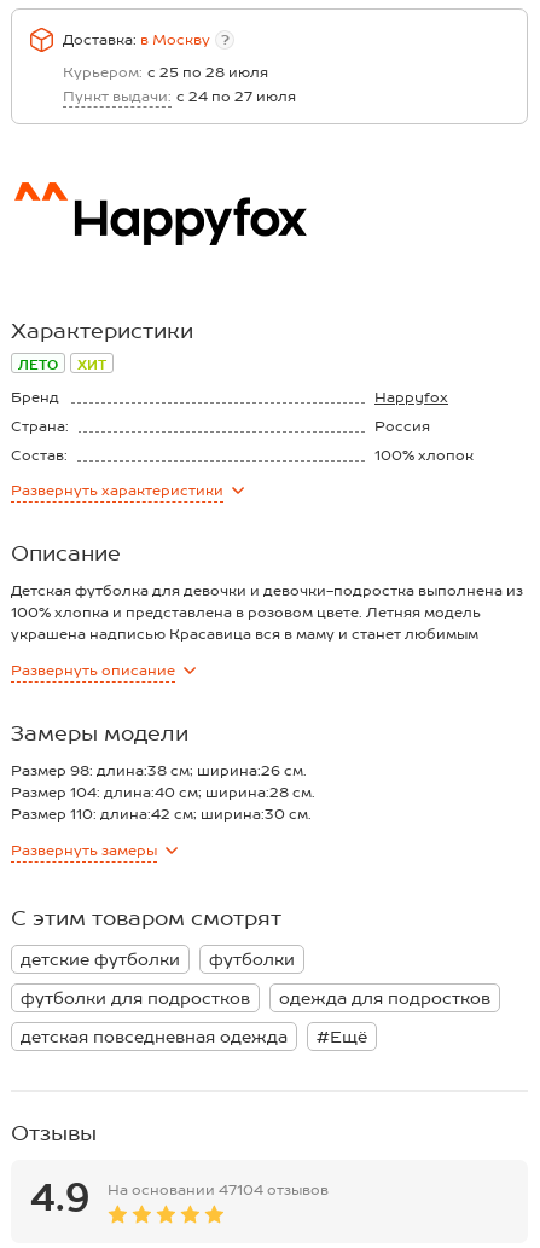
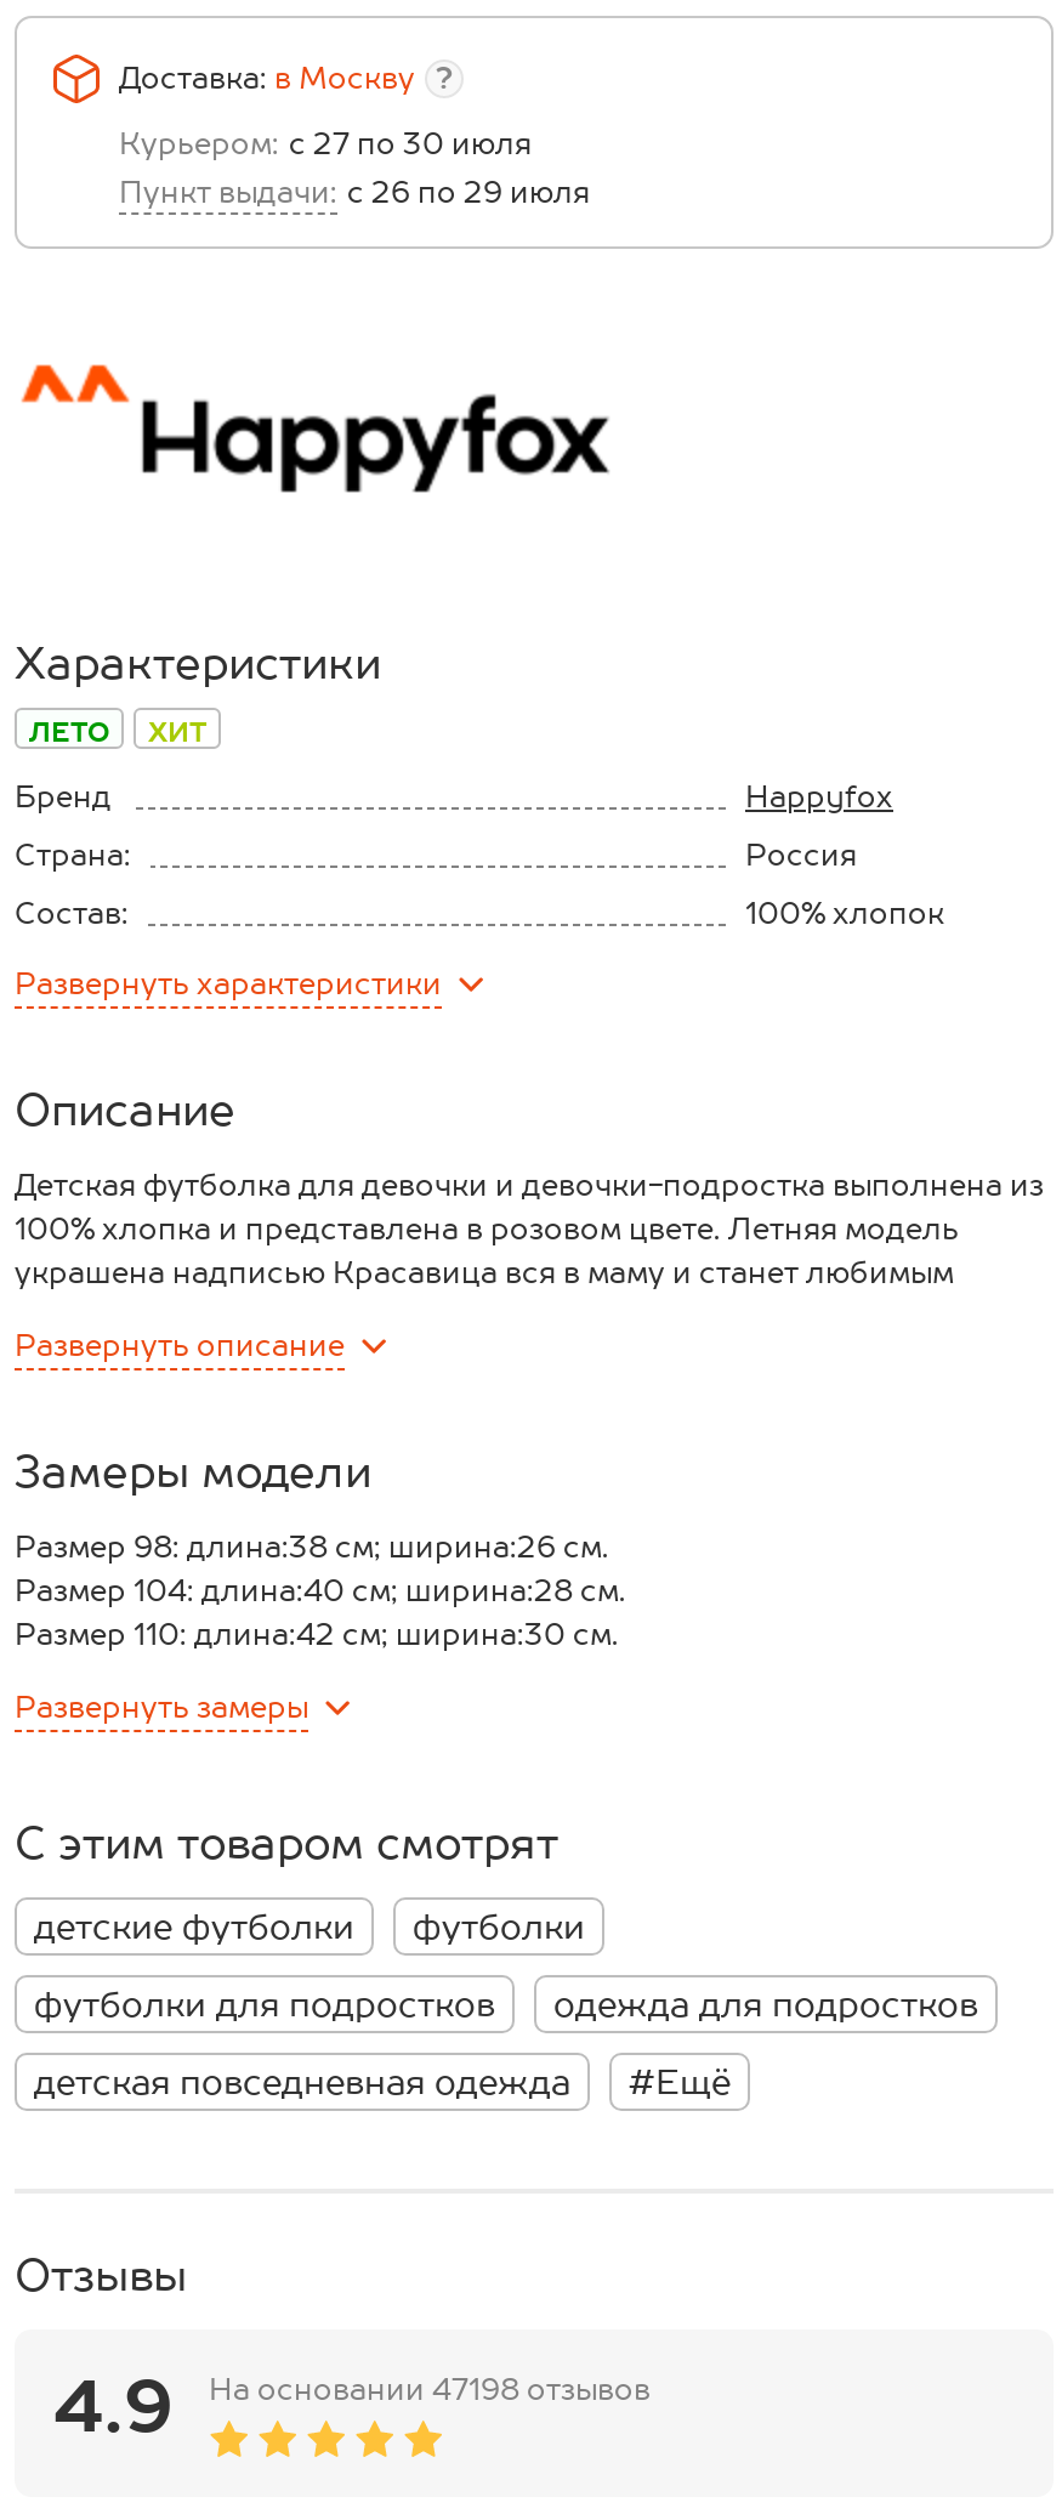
[63,64,268,80] Курьером: с 25 по 28 июля -> [119,126,532,160] Курьером: с 27 по 30 июля
[63,88,296,105] Пункт выдачи: с 24 по 27 июля -> [119,175,590,209] Пункт выдачи: с 26 по 29 июля
[108,1182,329,1198] На основании 47104 отзывов -> [209,2373,651,2407] На основании 47198 отзывов

